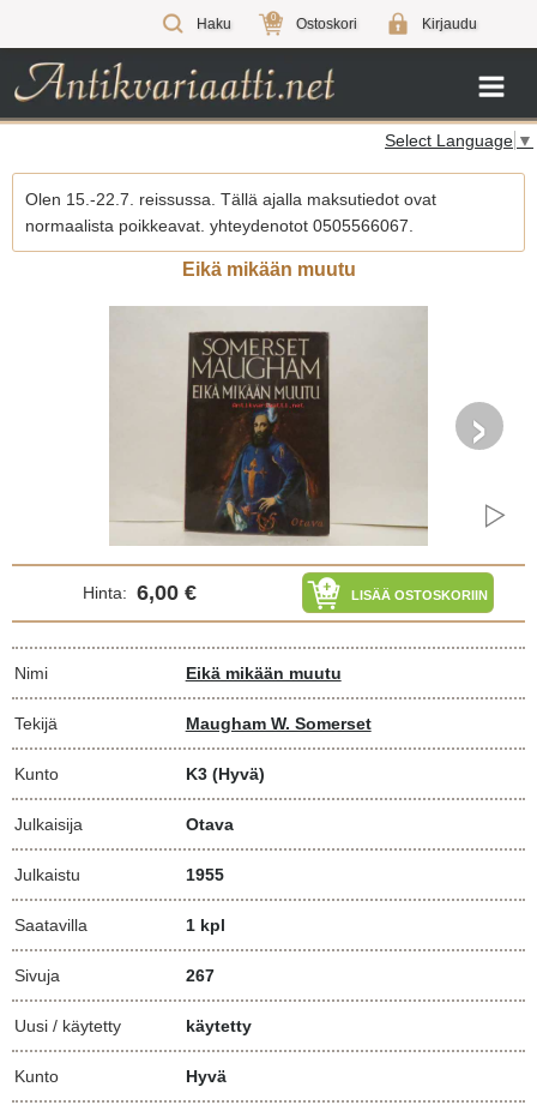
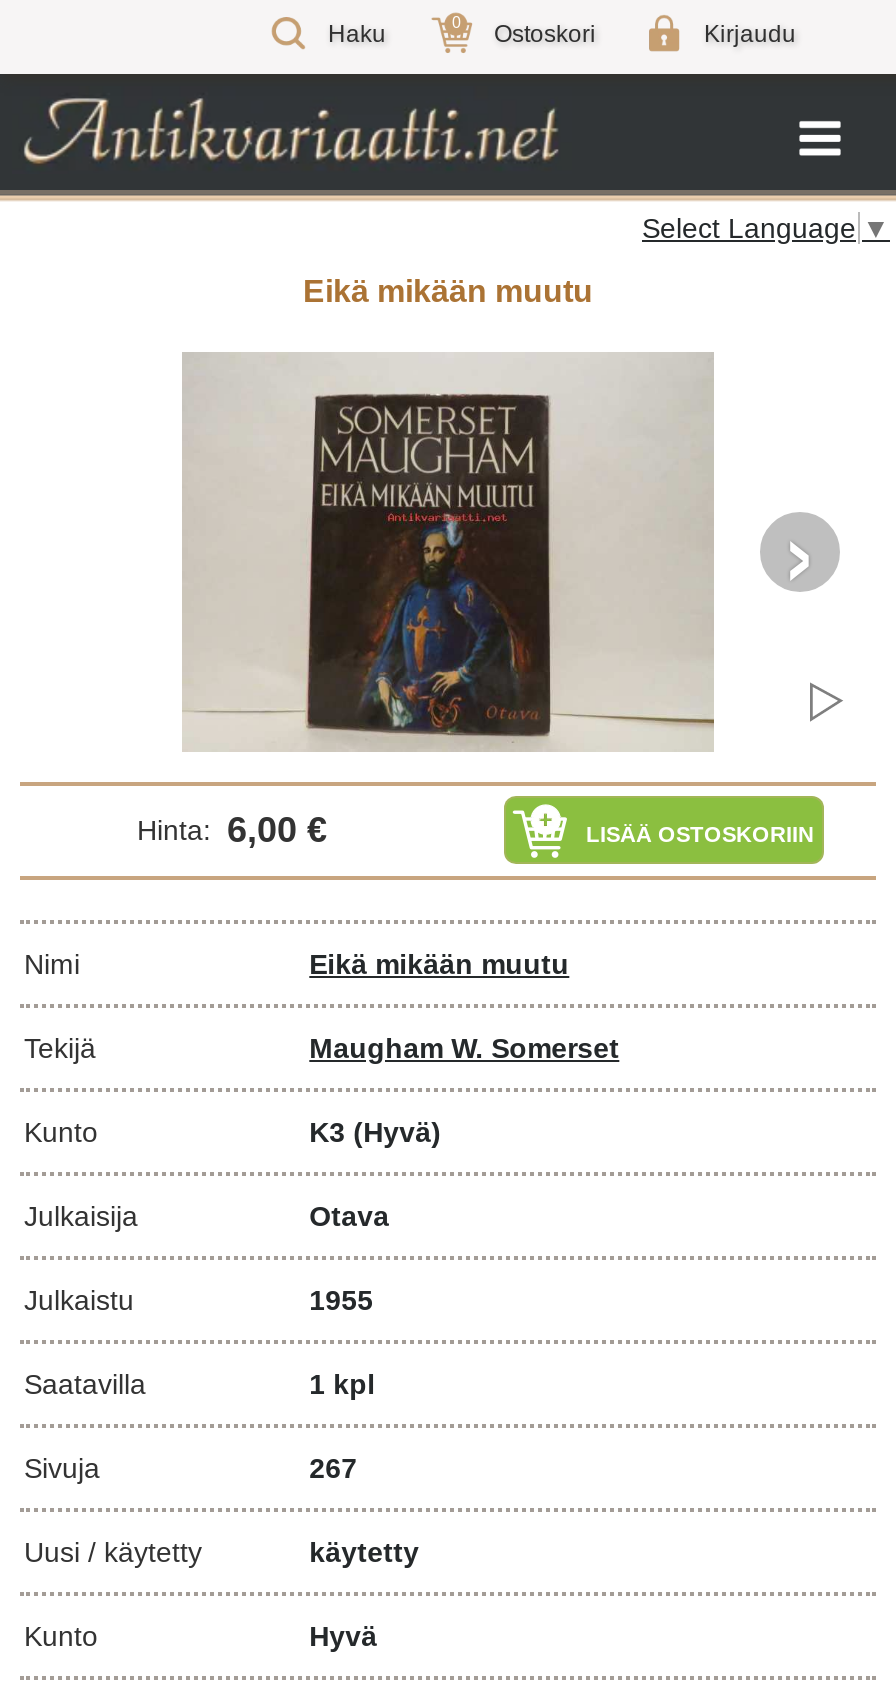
[25,189,436,235] Olen 15.-22.7. reissussa. Tällä ajalla maksutiedot ovat | normaalista poikkeavat. yhteydenotot 0505566067. -> none

